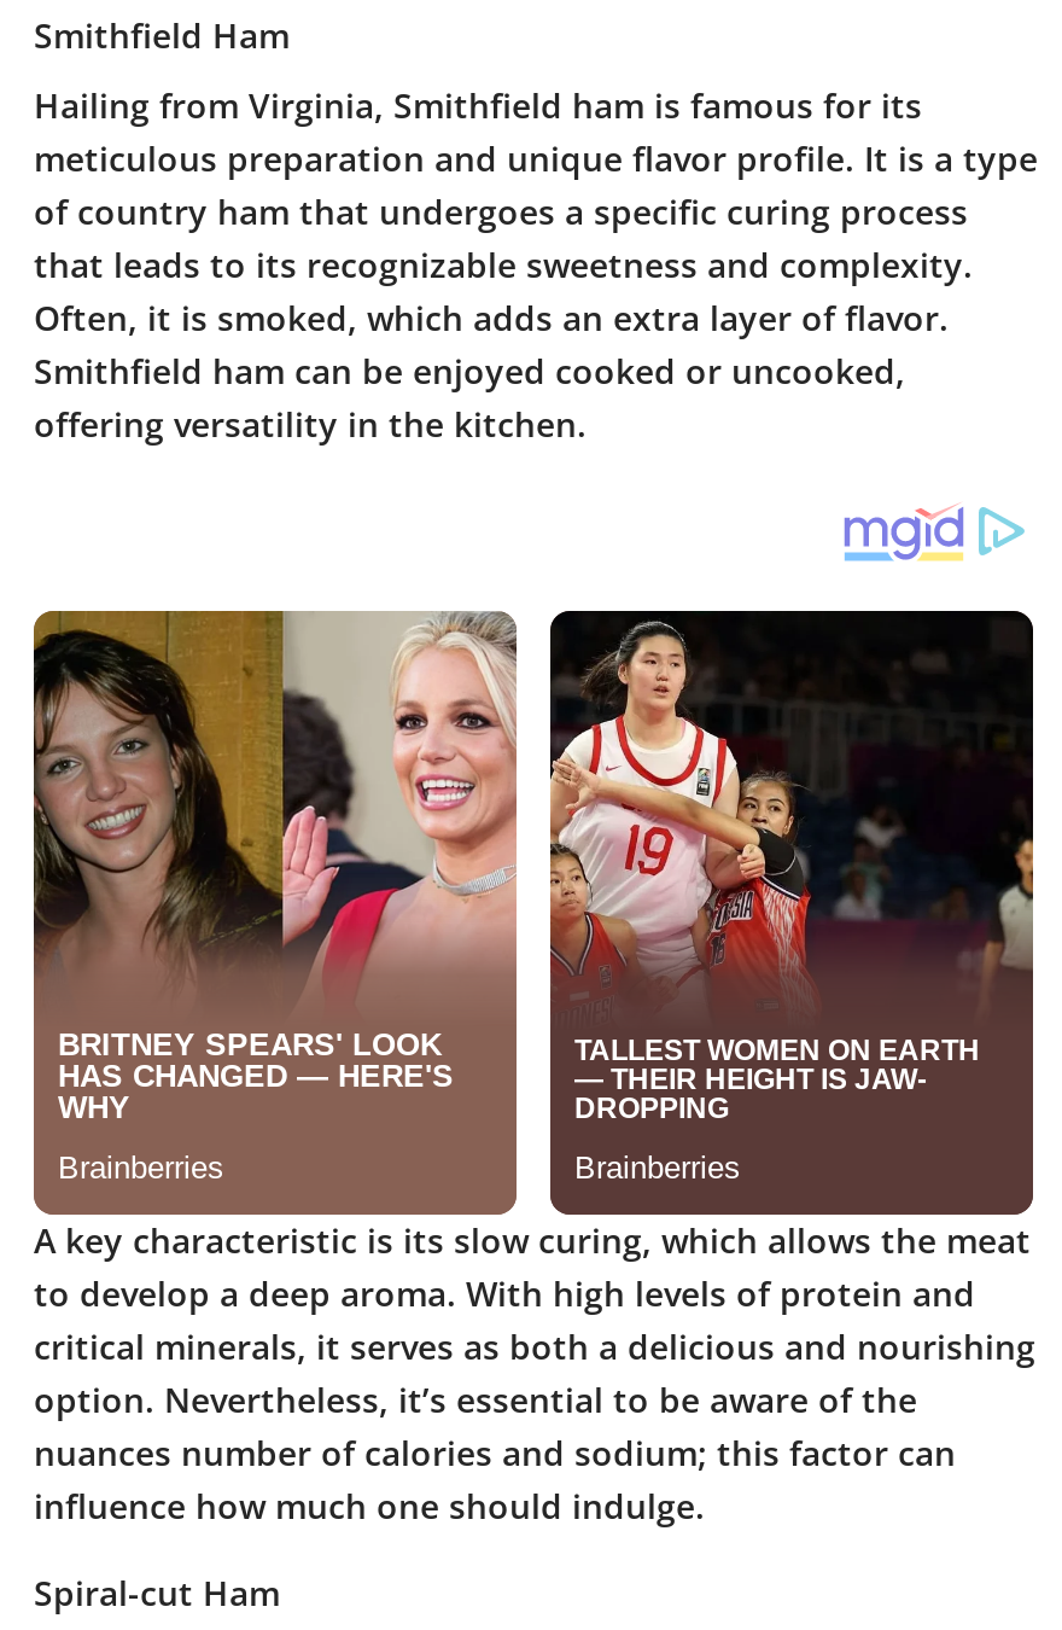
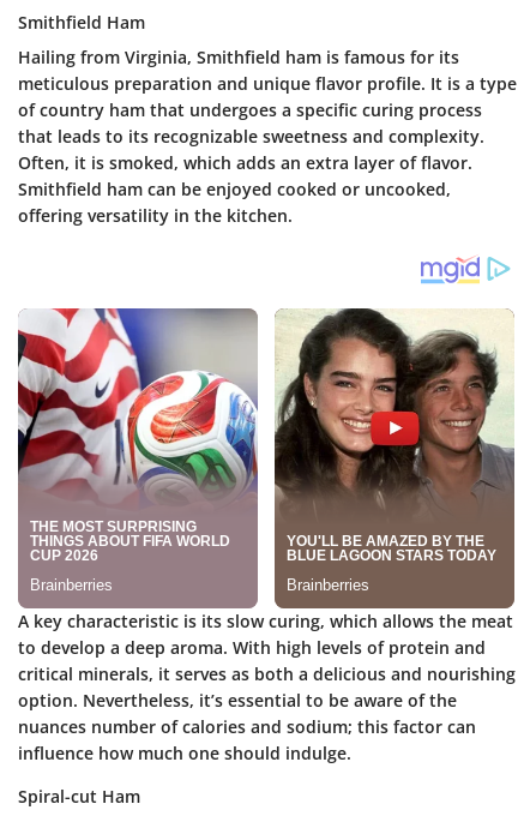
[31,609,519,1212] [image] -> [17,307,258,606] [image]
[548,609,1035,1210] [image] -> [273,308,514,605] [image]

